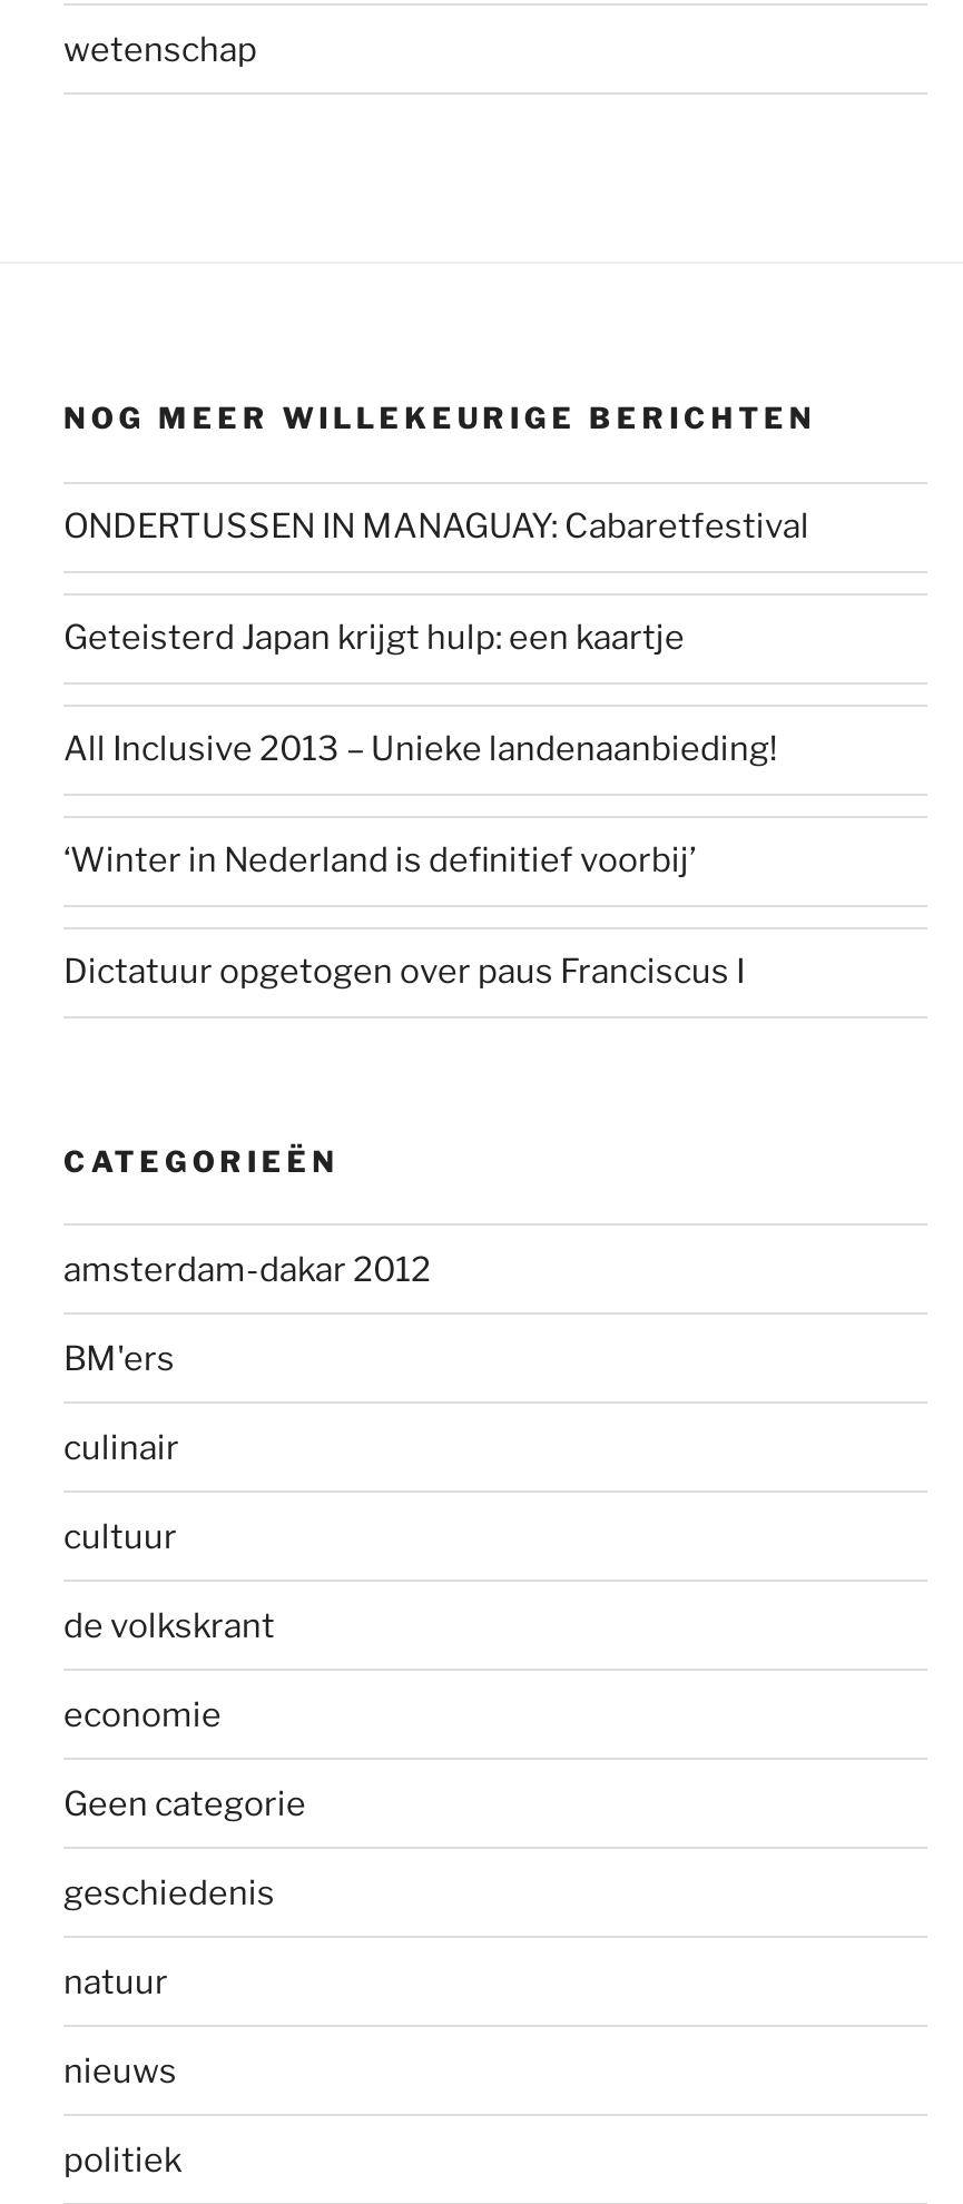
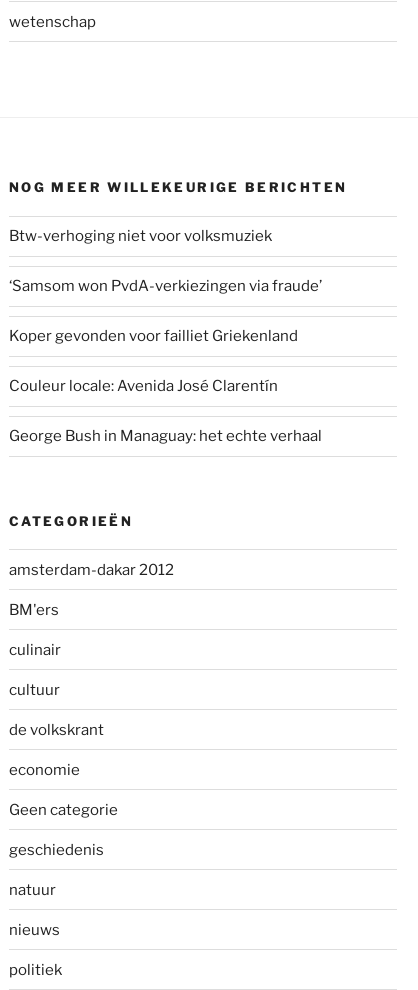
[63,506,809,547] ONDERTUSSEN IN MANAGUAY: Cabaretfestival -> [9,227,272,245] Btw-verhoging niet voor volksmuziek
[63,618,685,658] Geteisterd Japan krijgt hulp: een kaartje -> [9,277,322,295] ‘Samsom won PvdA-verkiezingen via fraude’
[63,729,778,769] All Inclusive 2013 – Unieke landenaanbieding! -> [9,327,298,345] Koper gevonden voor failliet Griekenland
[63,840,696,880] ‘Winter in Nederland is definitief voorbij’ -> [9,377,278,395] Couleur locale: Avenida José Clarentín
[63,952,745,992] Dictatuur opgetogen over paus Franciscus I -> [9,427,322,445] George Bush in Managuay: het echte verhaal

